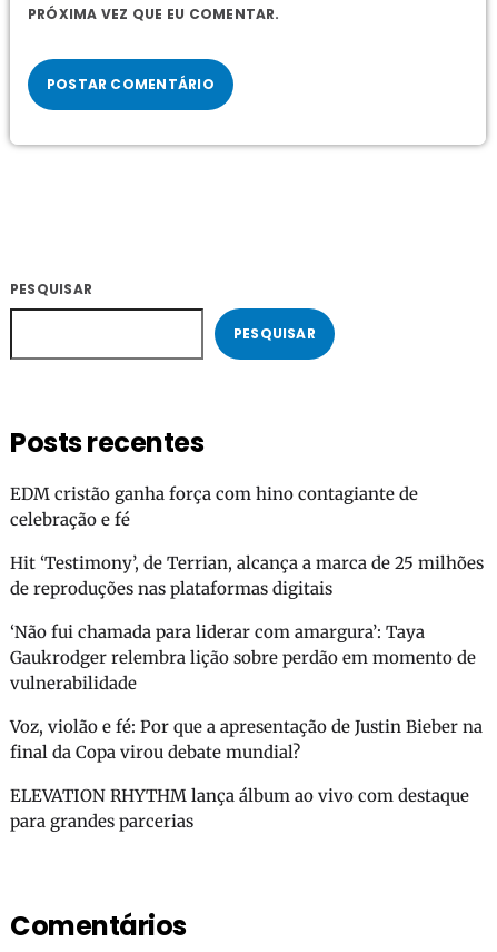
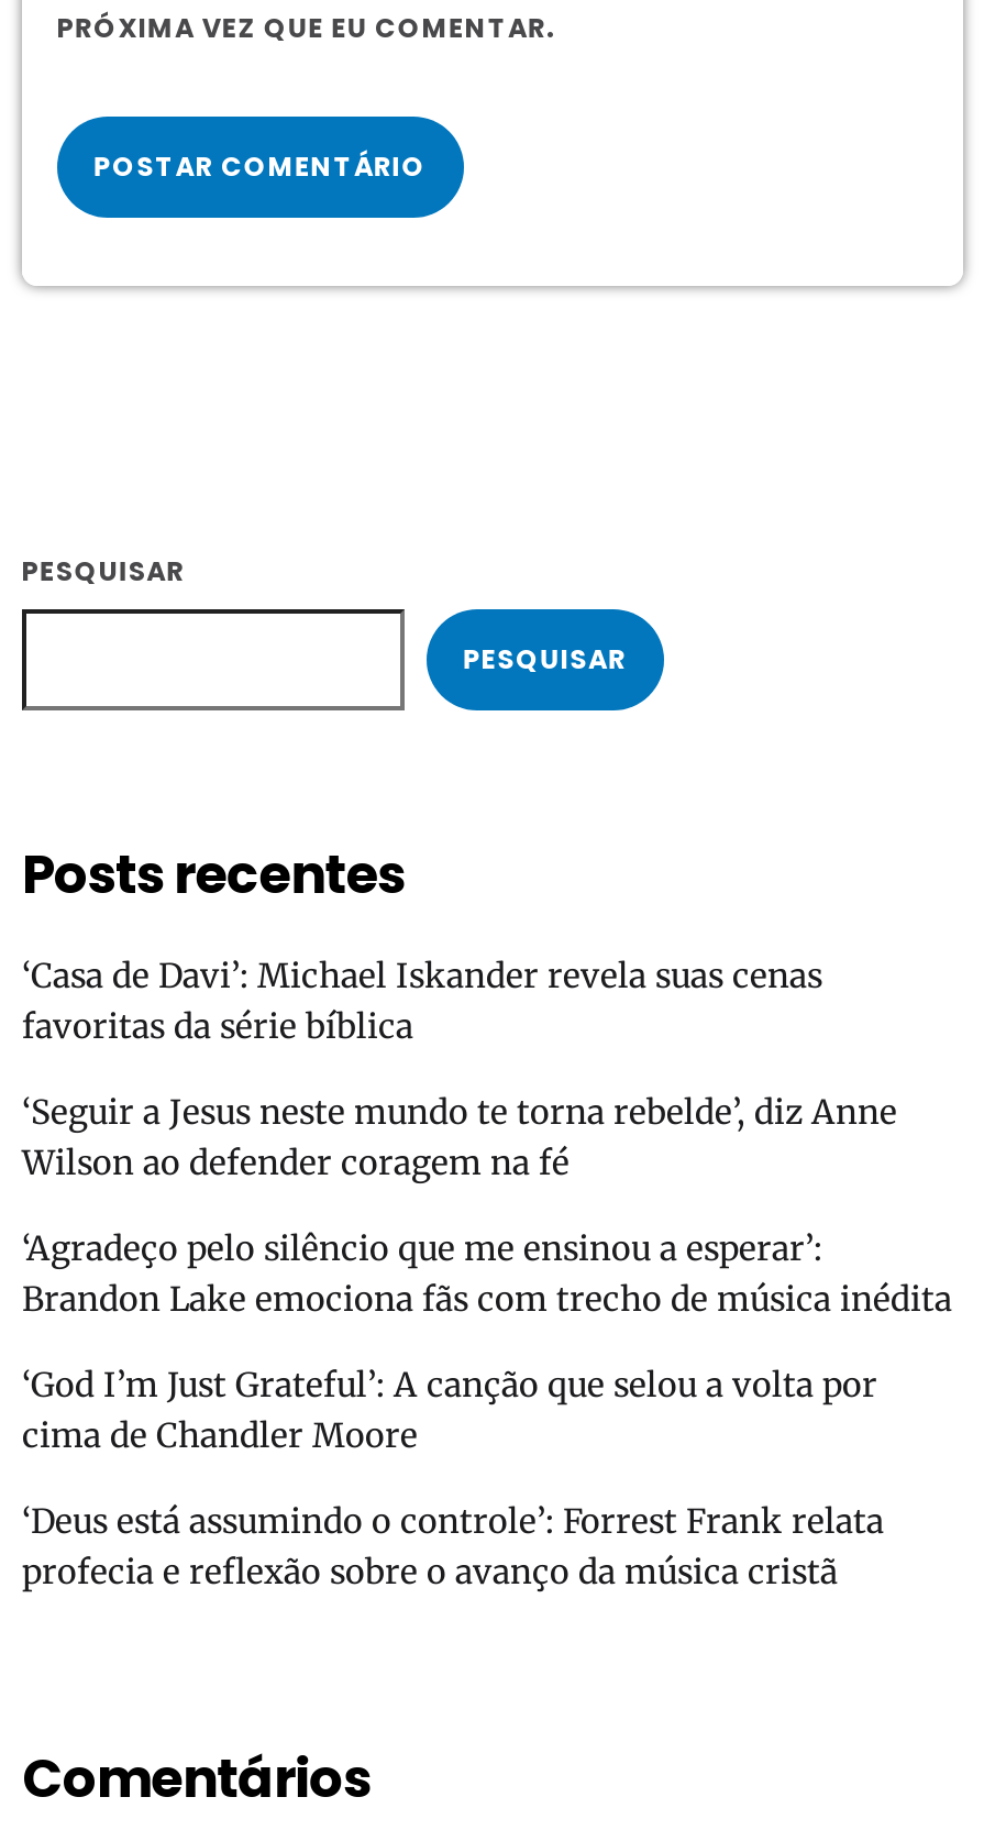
[10,483,418,530] EDM cristão ganha força com hino contagiante de | celebração e fé -> [22,955,822,1047] ‘Casa de Davi’: Michael Iskander revela suas cenas | favoritas da série bíblica
[10,552,484,599] Hit ‘Testimony’, de Terrian, alcança a marca de 25 milhões | de reproduções nas plataformas digitais -> [22,1091,897,1183] ‘Seguir a Jesus neste mundo te torna rebelde’, diz Anne | Wilson ao defender coragem na fé
[10,621,476,694] ‘Não fui chamada para liderar com amargura’: Taya | Gaukrodger relembra lição sobre perdão em momento de | vulnerabilidade -> [22,1227,952,1320] ‘Agradeço pelo silêncio que me ensinou a esperar’: | Brandon Lake emociona fãs com trecho de música inédita
[10,716,483,763] Voz, violão e fé: Por que a apresentação de Justin Bieber na | final da Copa virou debate mundial? -> [22,1364,877,1456] ‘God I’m Just Grateful’: A canção que selou a volta por | cima de Chandler Moore
[10,785,469,832] ELEVATION RHYTHM lança álbum ao vivo com destaque | para grandes parcerias -> [22,1500,884,1592] ‘Deus está assumindo o controle’: Forrest Frank relata | profecia e reflexão sobre o avanço da música cristã

